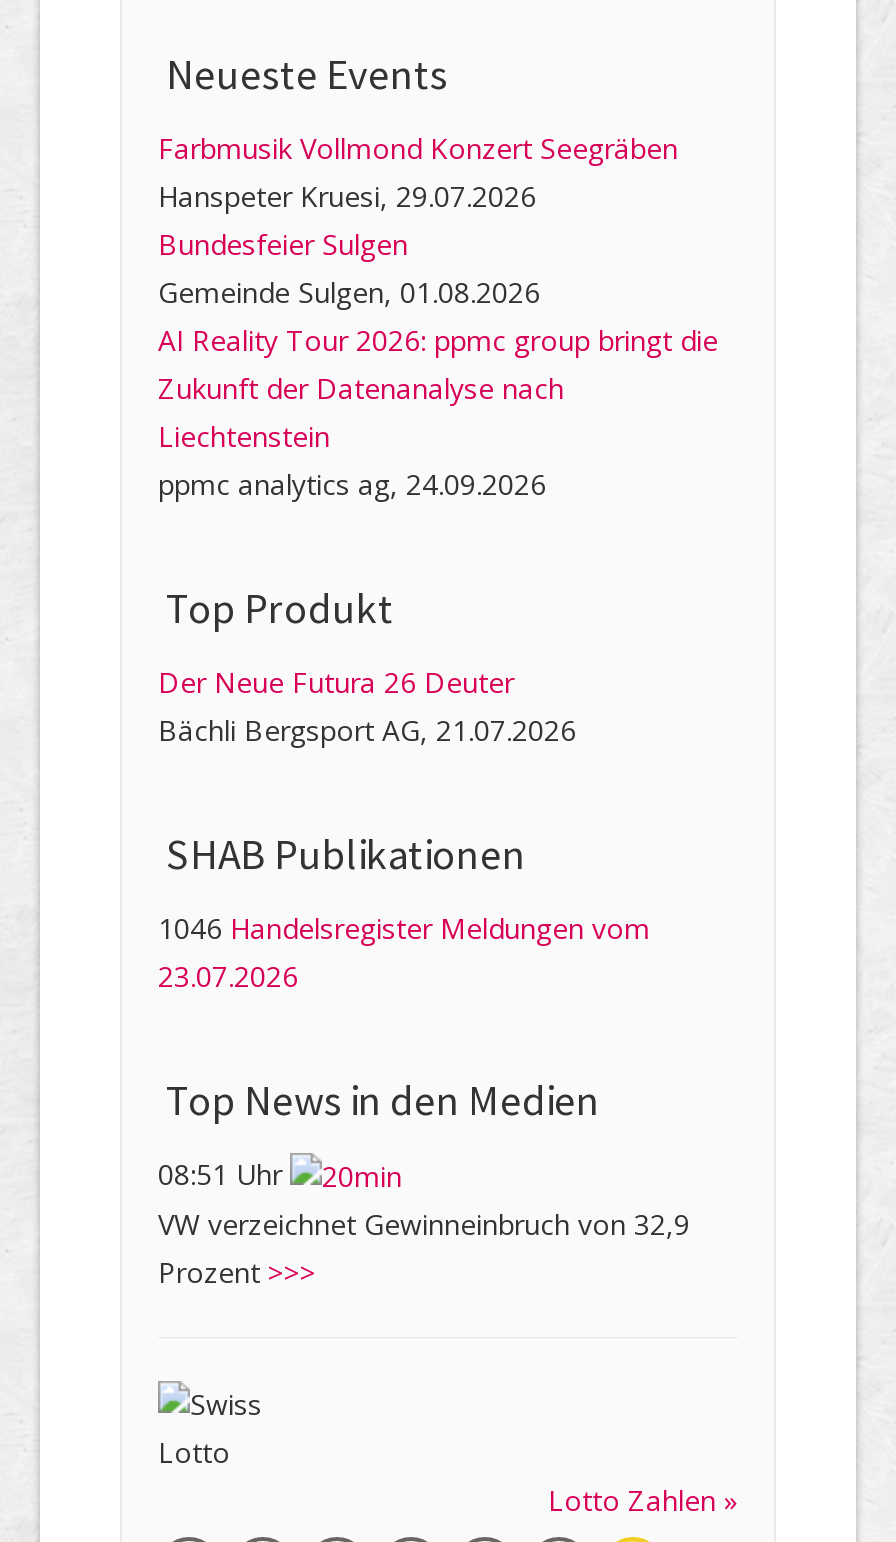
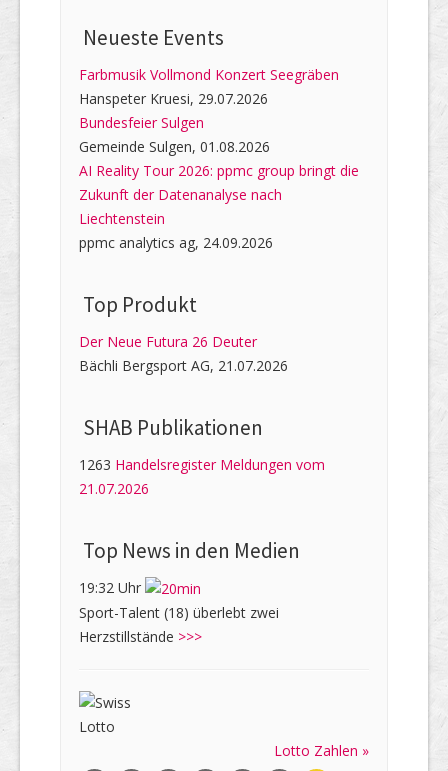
[158,910,650,948] 1046 Handelsregister Meldungen vom -> [79,455,325,474] 1263 Handelsregister Meldungen vom
[158,958,298,996] 23.07.2026 -> [79,479,149,498] 21.07.2026
[158,1156,690,1292] 08:51 Uhr | VW verzeichnet Gewinneinbruch von 32,9 | Prozent >>> -> [79,578,279,646] 19:32 Uhr | Sport-Talent (18) überlebt zwei | Herzstillstände >>>

